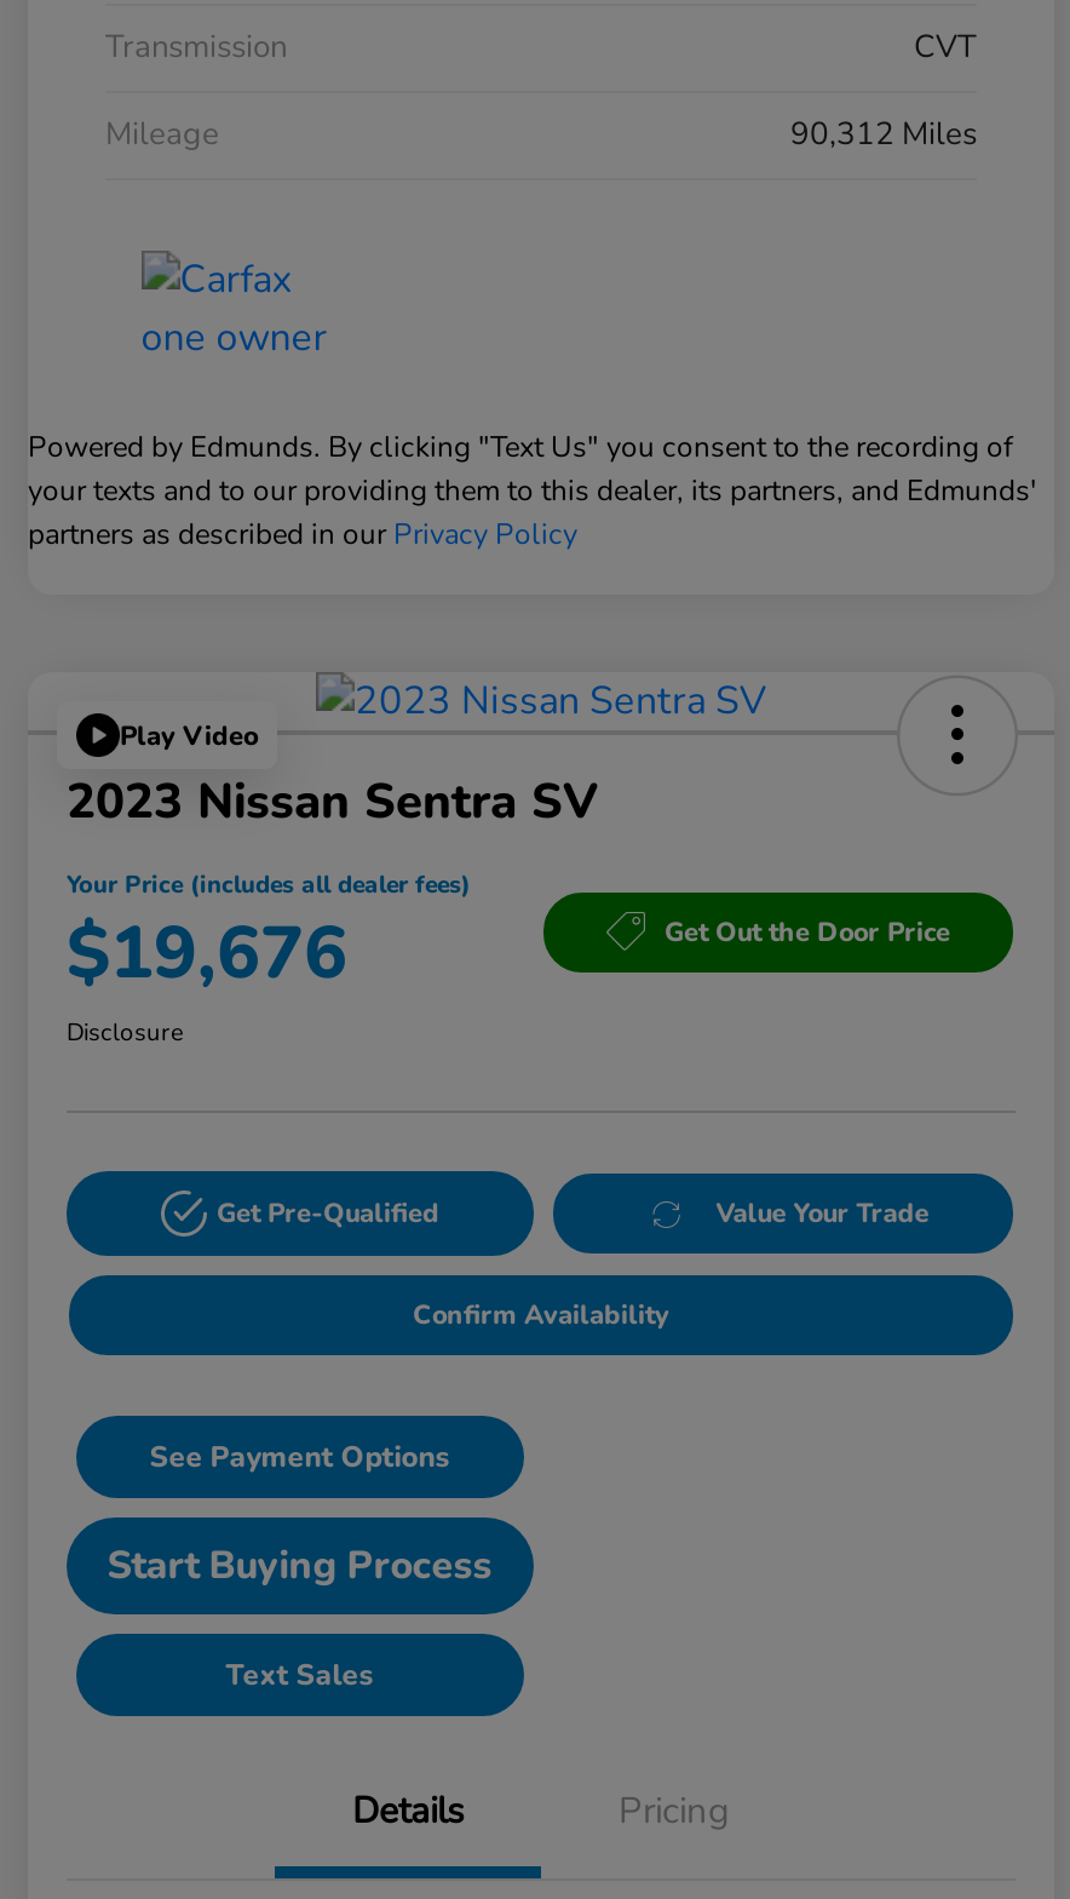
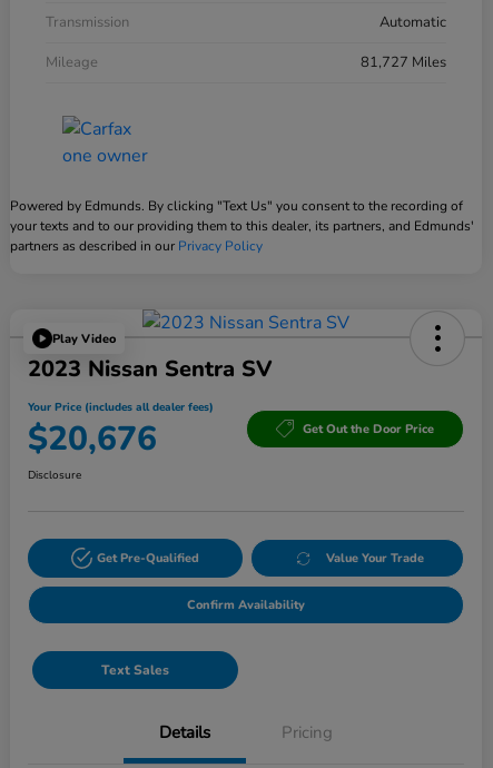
[914,26,977,70] CVT -> [379,12,446,33] Automatic
[790,113,977,157] 90,312 Miles -> [361,53,446,73] 81,727 Miles
[67,905,347,1004] $19,676 -> [28,417,157,462] $20,676
[107,1438,492,1593] See Payment Options | Start Buying Process -> none

